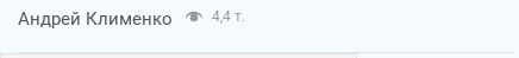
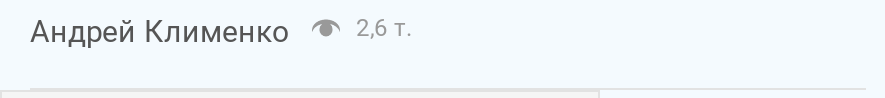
[212,8,245,25] 4,4 т. -> [356,13,412,41] 2,6 т.

